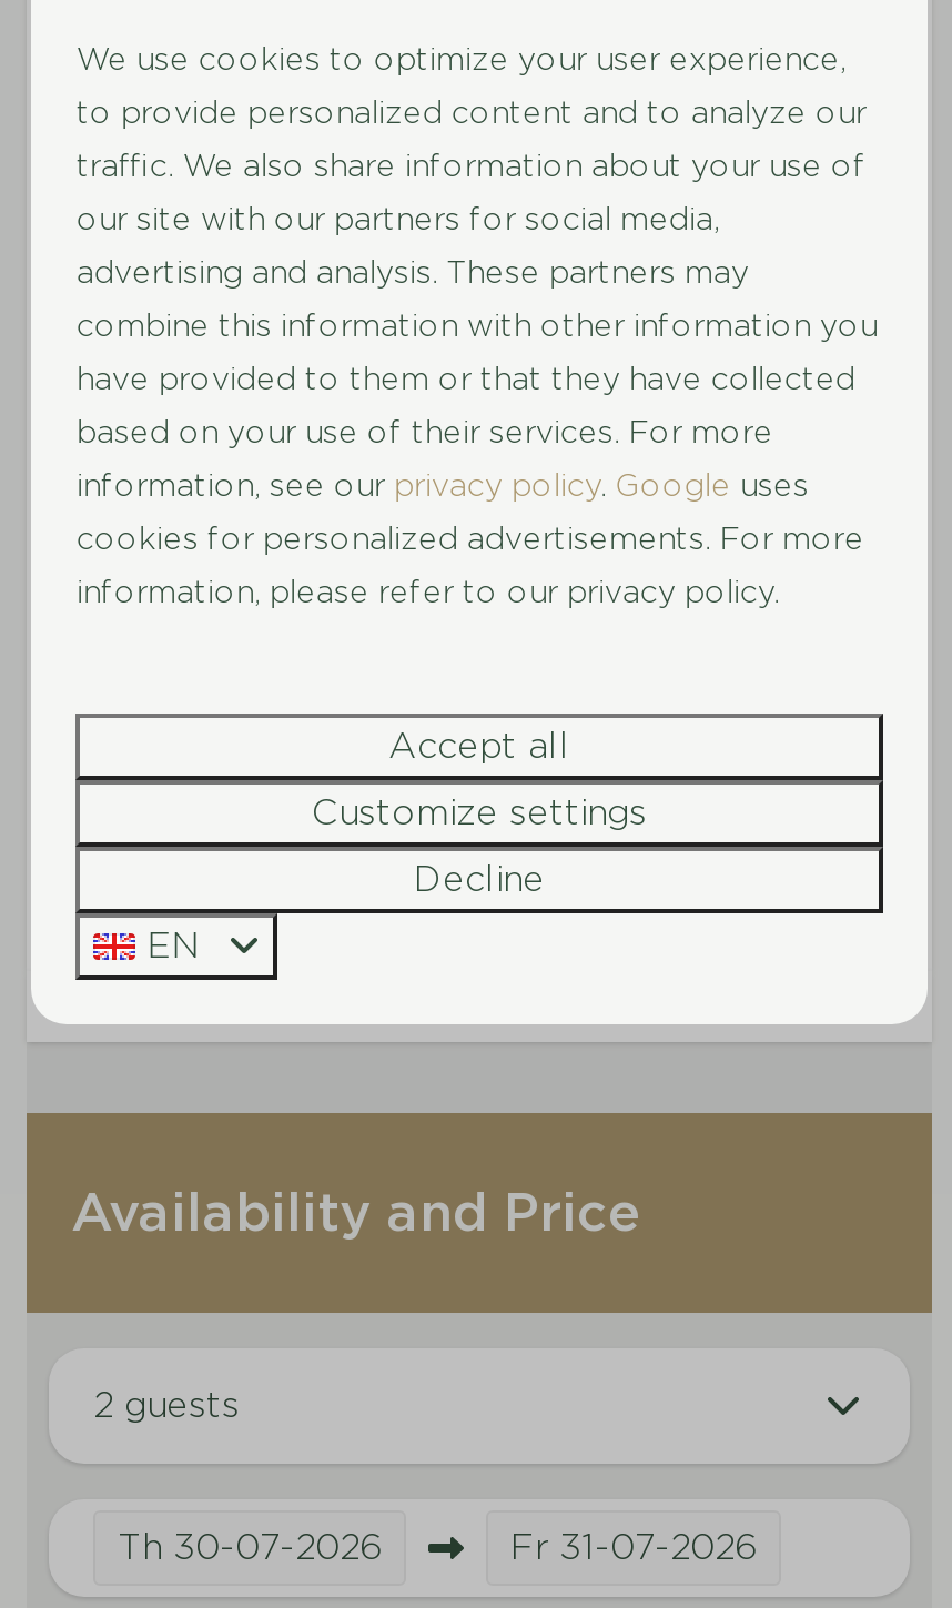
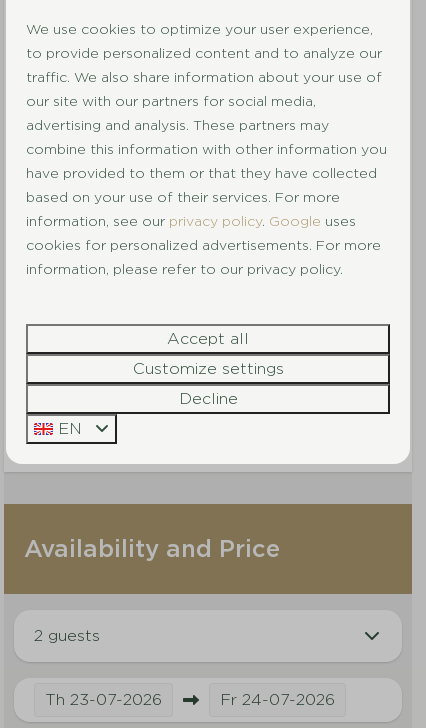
[118,1526,382,1568] Th 30-07-2026 -> [45,690,162,709] Th 23-07-2026
[510,1526,757,1568] Fr 31-07-2026 -> [220,690,335,709] Fr 24-07-2026

